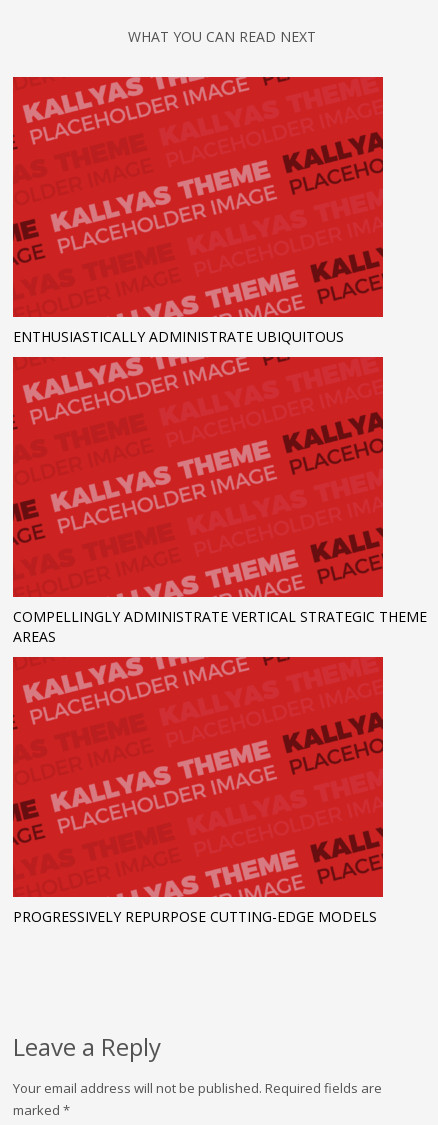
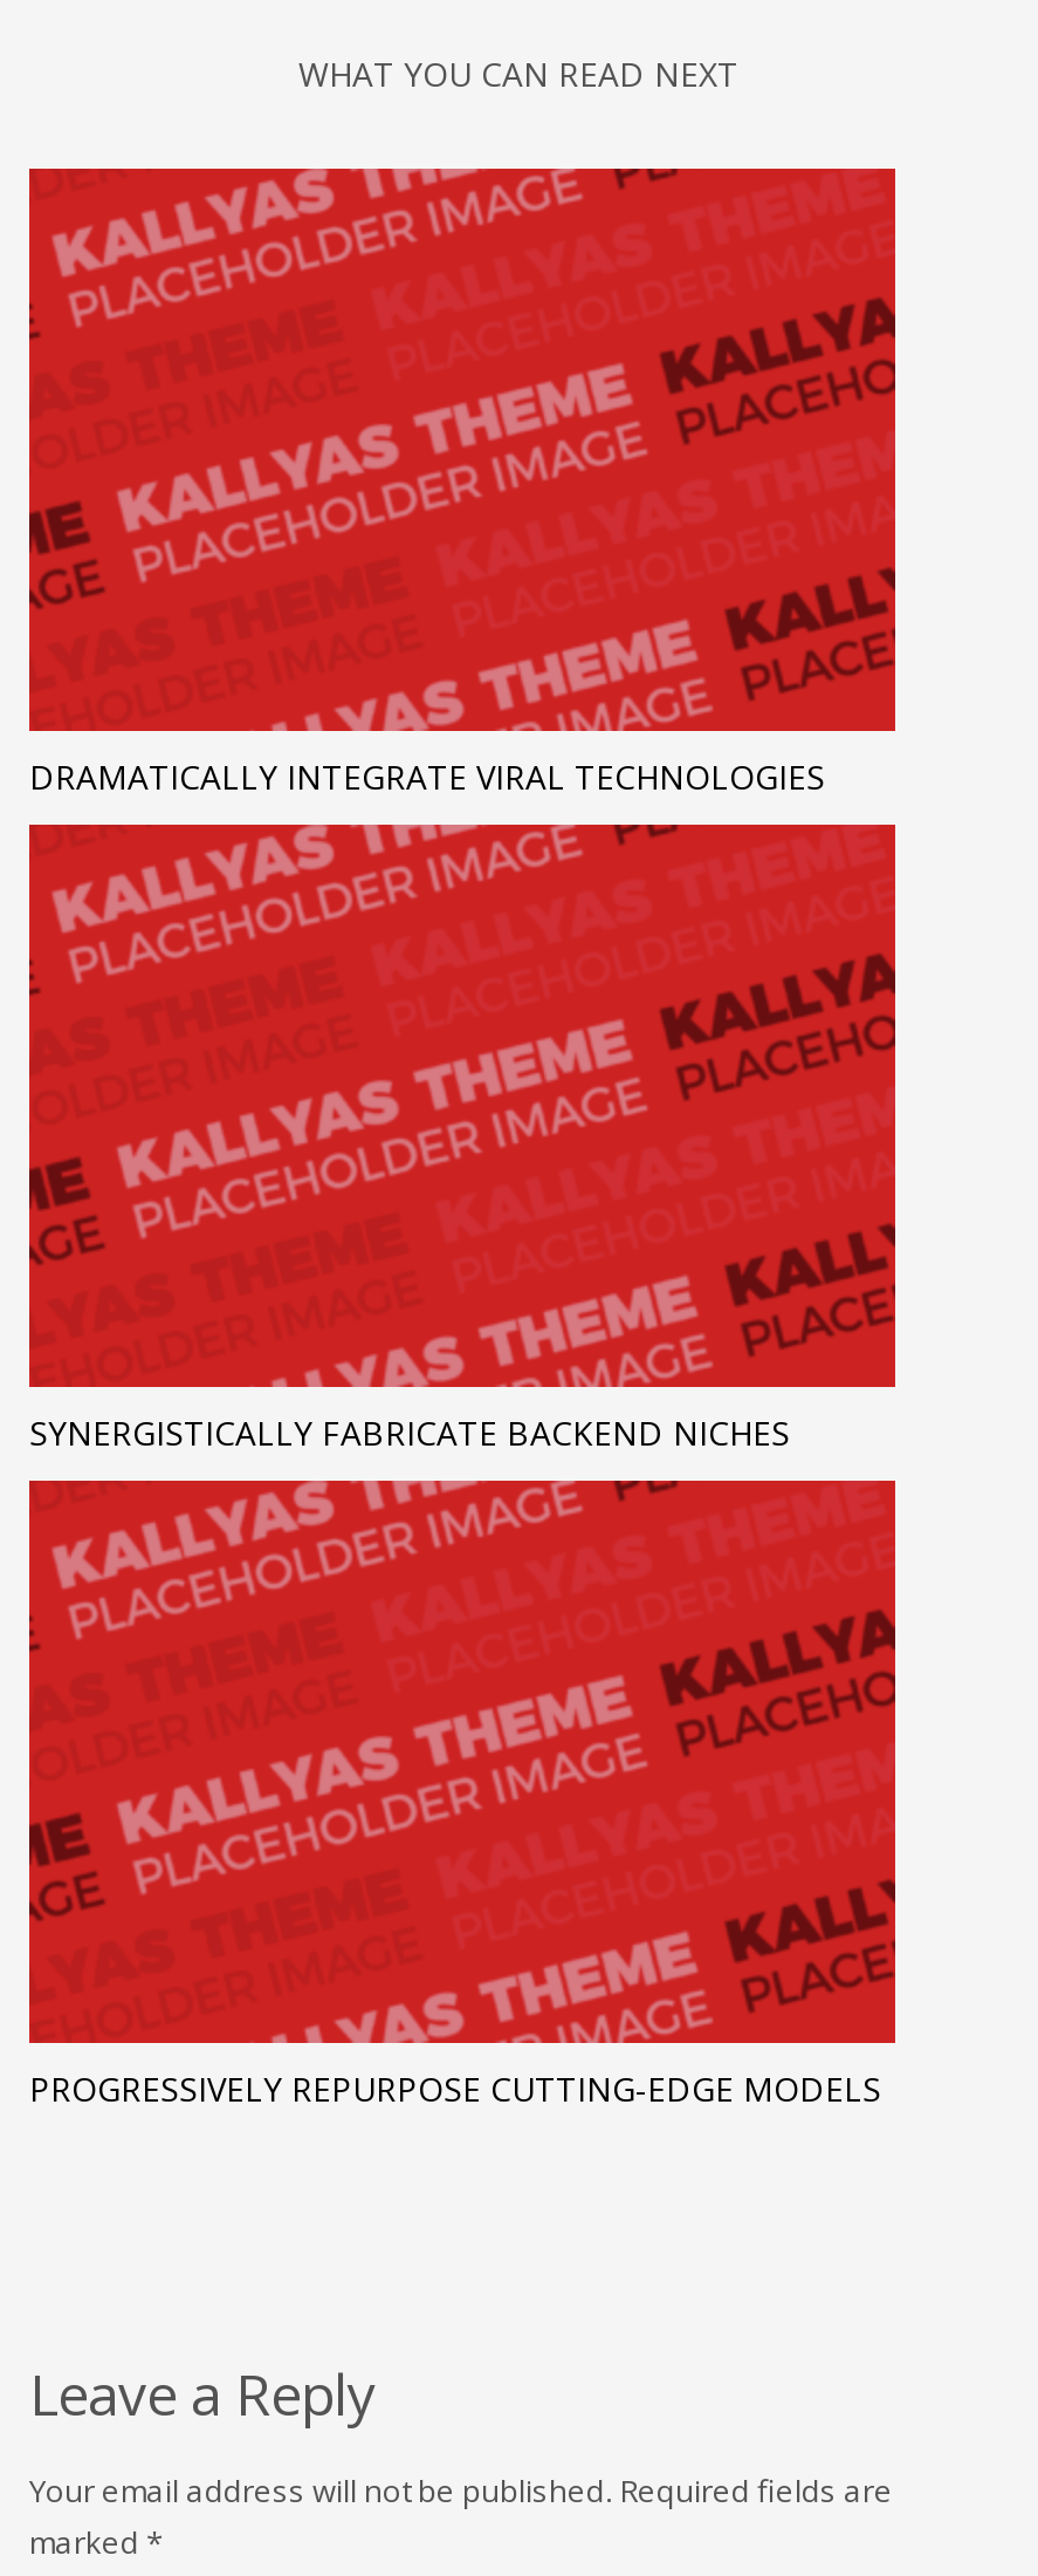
[13,327,344,346] ENTHUSIASTICALLY ADMINISTRATE UBIQUITOUS -> [29,754,825,798] DRAMATICALLY INTEGRATE VIRAL TECHNOLOGIES
[13,607,427,646] COMPELLINGLY ADMINISTRATE VERTICAL STRATEGIC THEME | AREAS -> [29,1410,790,1454] SYNERGISTICALLY FABRICATE BACKEND NICHES

